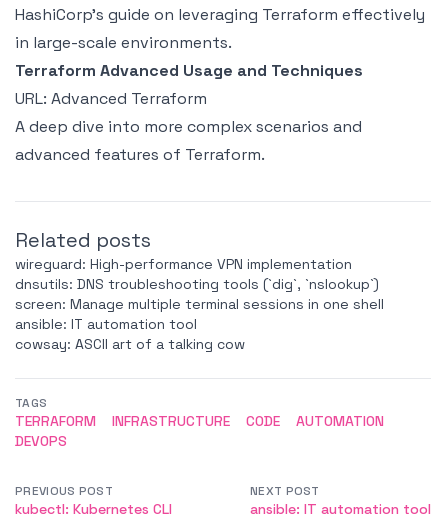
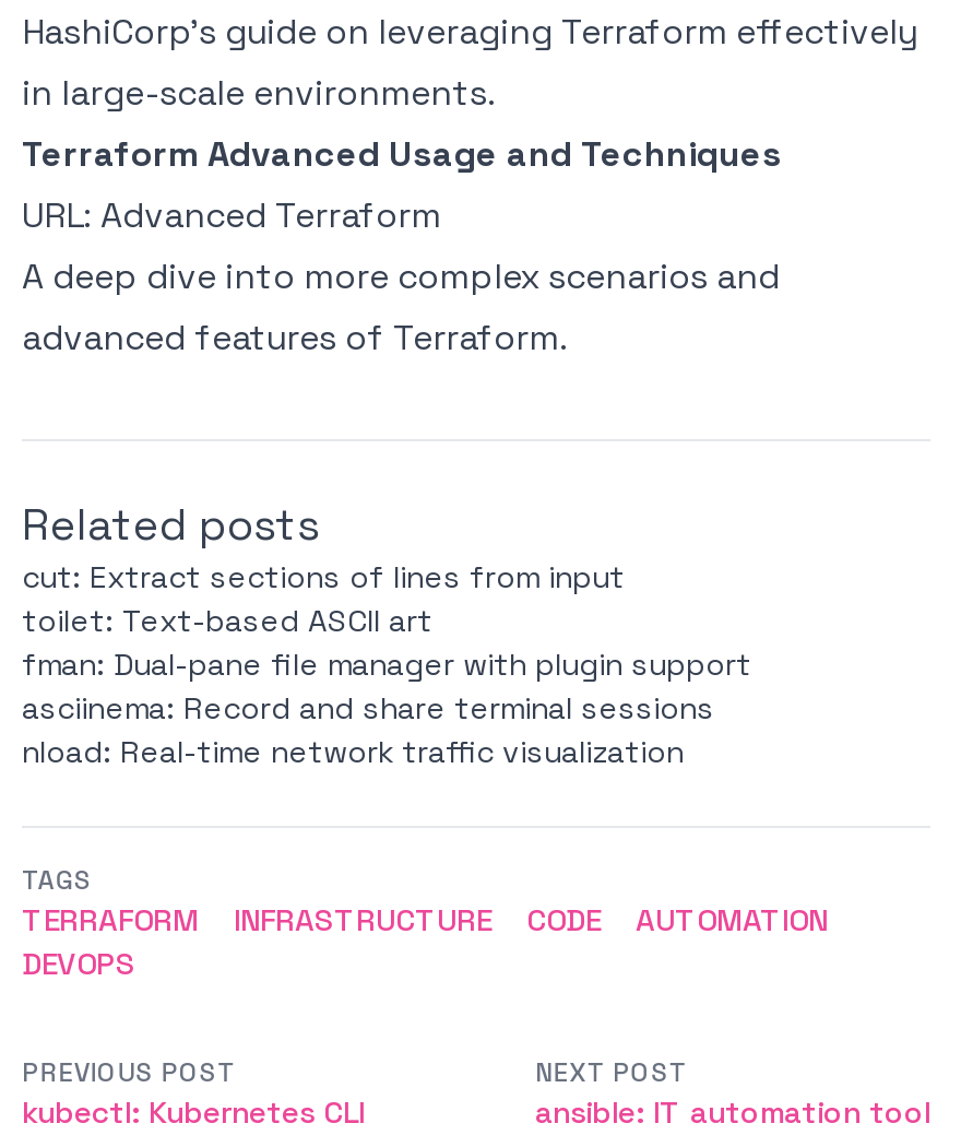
[15,255,384,353] wireguard: High-performance VPN implementation | dnsutils: DNS troubleshooting tools (`dig`, `nslookup`) | screen: Manage multiple terminal sessions in one shell | ansible: IT automation tool | cowsay: ASCII art of a talking cow -> [22,557,751,771] cut: Extract sections of lines from input | toilet: Text-based ASCII art | fman: Dual-pane file manager with plugin support | asciinema: Record and share terminal sessions | nload: Real-time network traffic visualization

